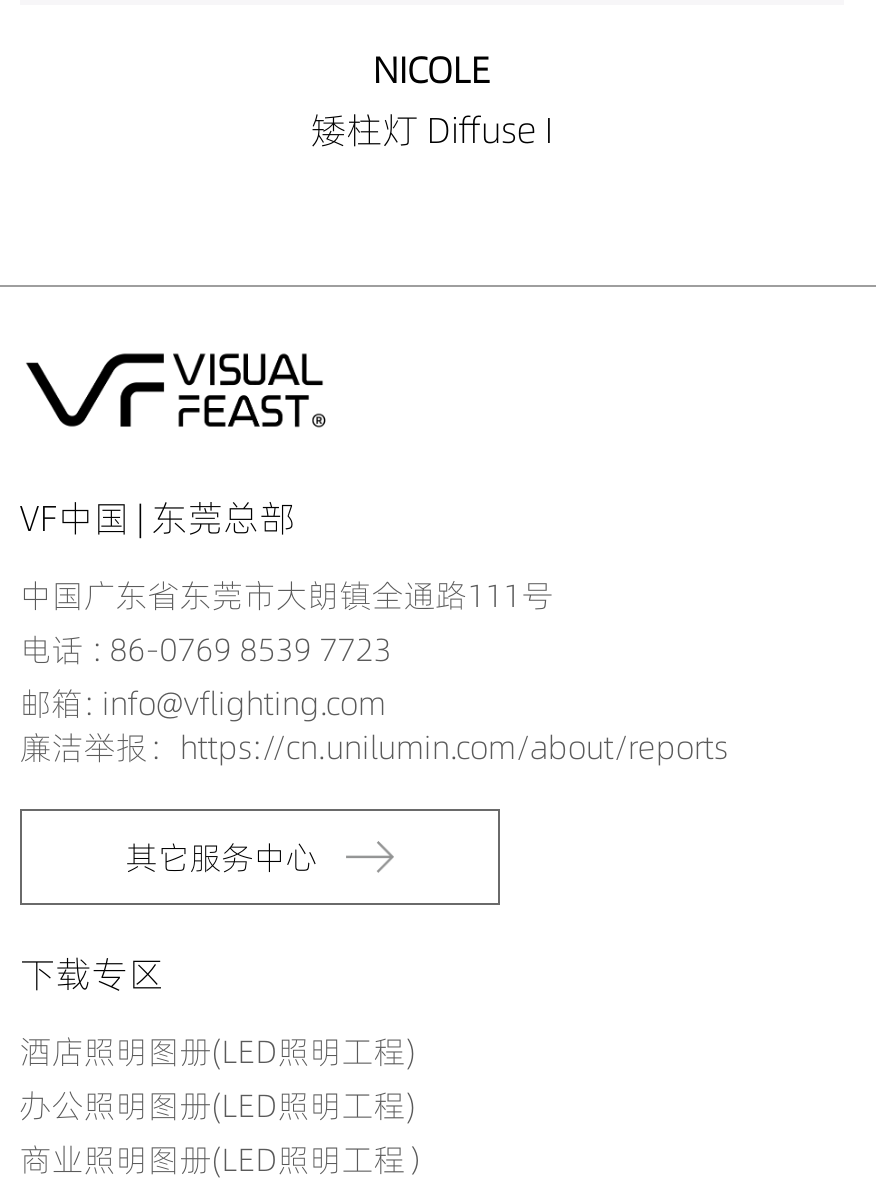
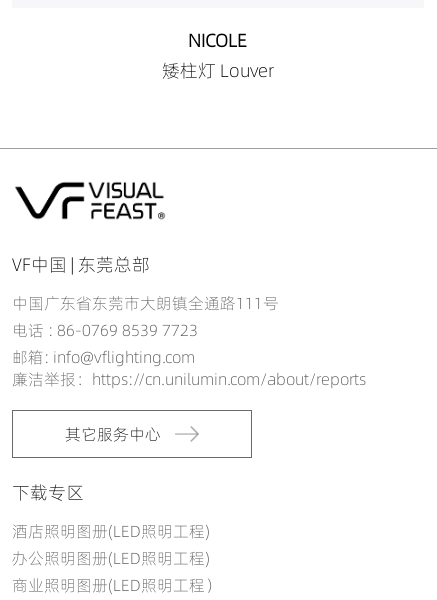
[311,105,553,155] 矮柱灯 Diffuse I -> [162,58,274,83] 矮柱灯 Louver

